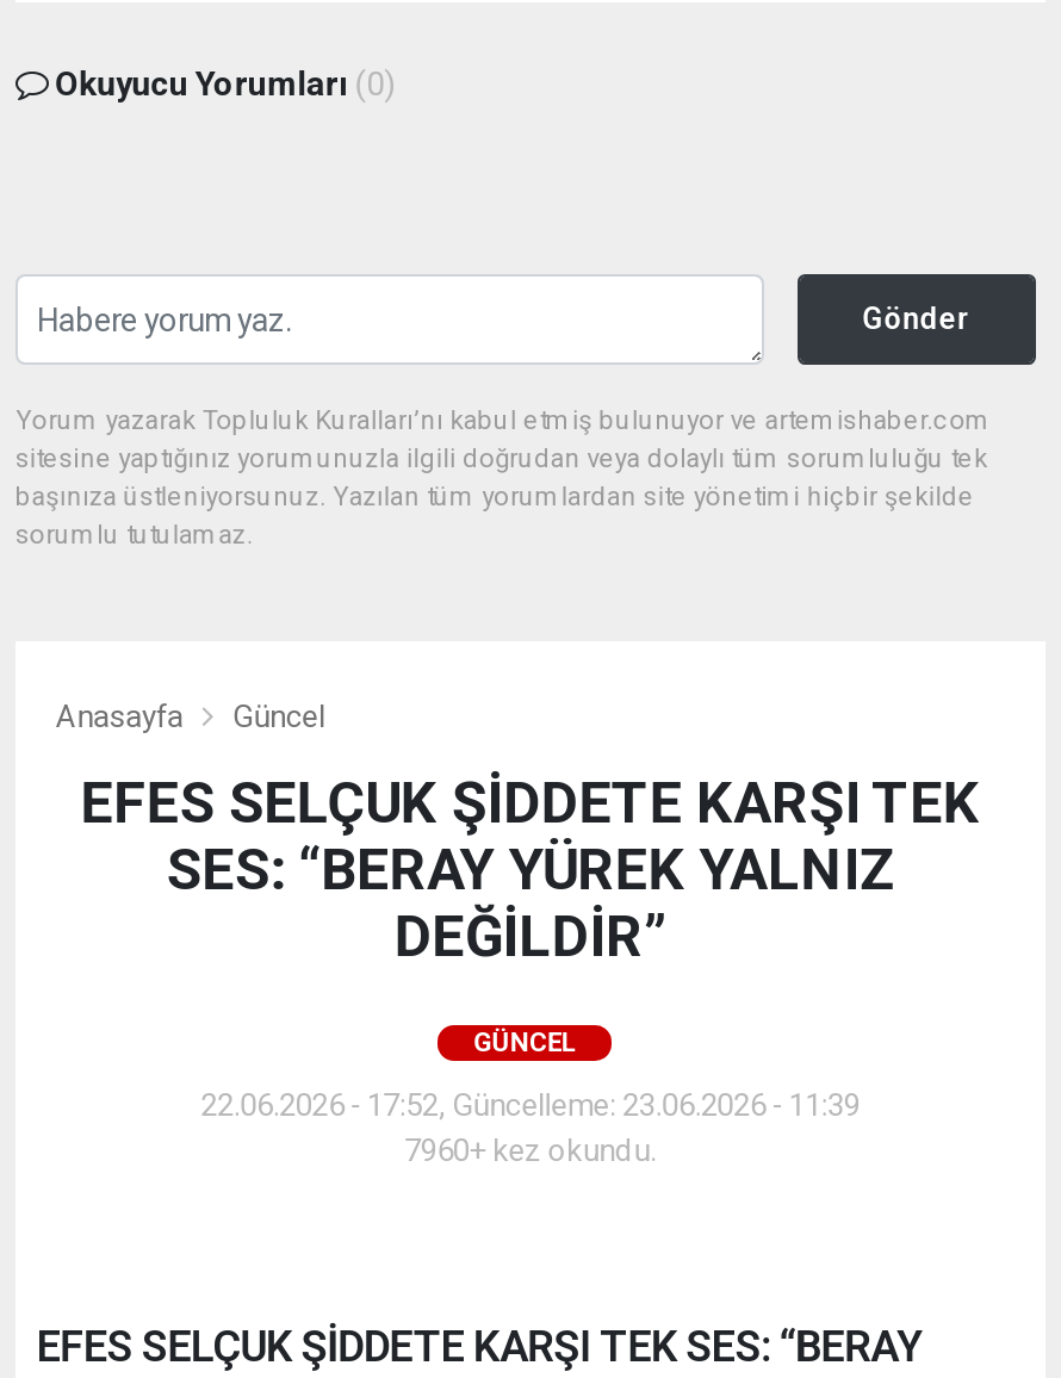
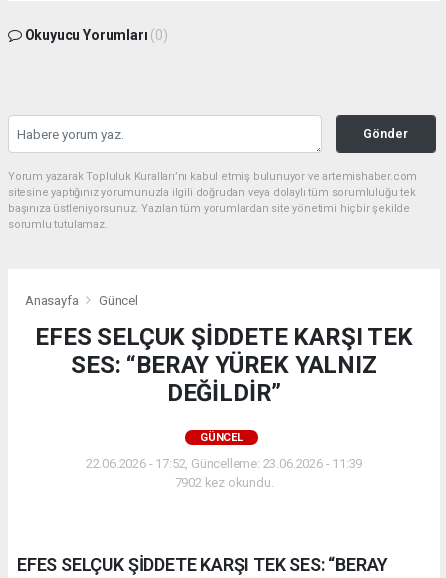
[404,1133,657,1169] 7960+ kez okundu. -> [174,475,273,490] 7902 kez okundu.

